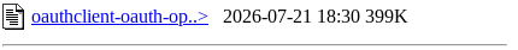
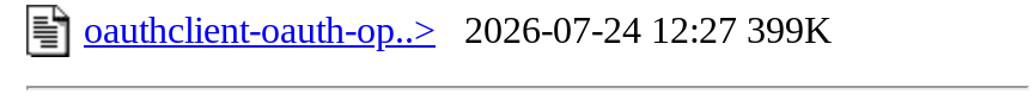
[31,6,408,27] oauthclient-oauth-op..> 2026-07-21 18:30 399K -> [84,10,833,51] oauthclient-oauth-op..> 2026-07-24 12:27 399K

